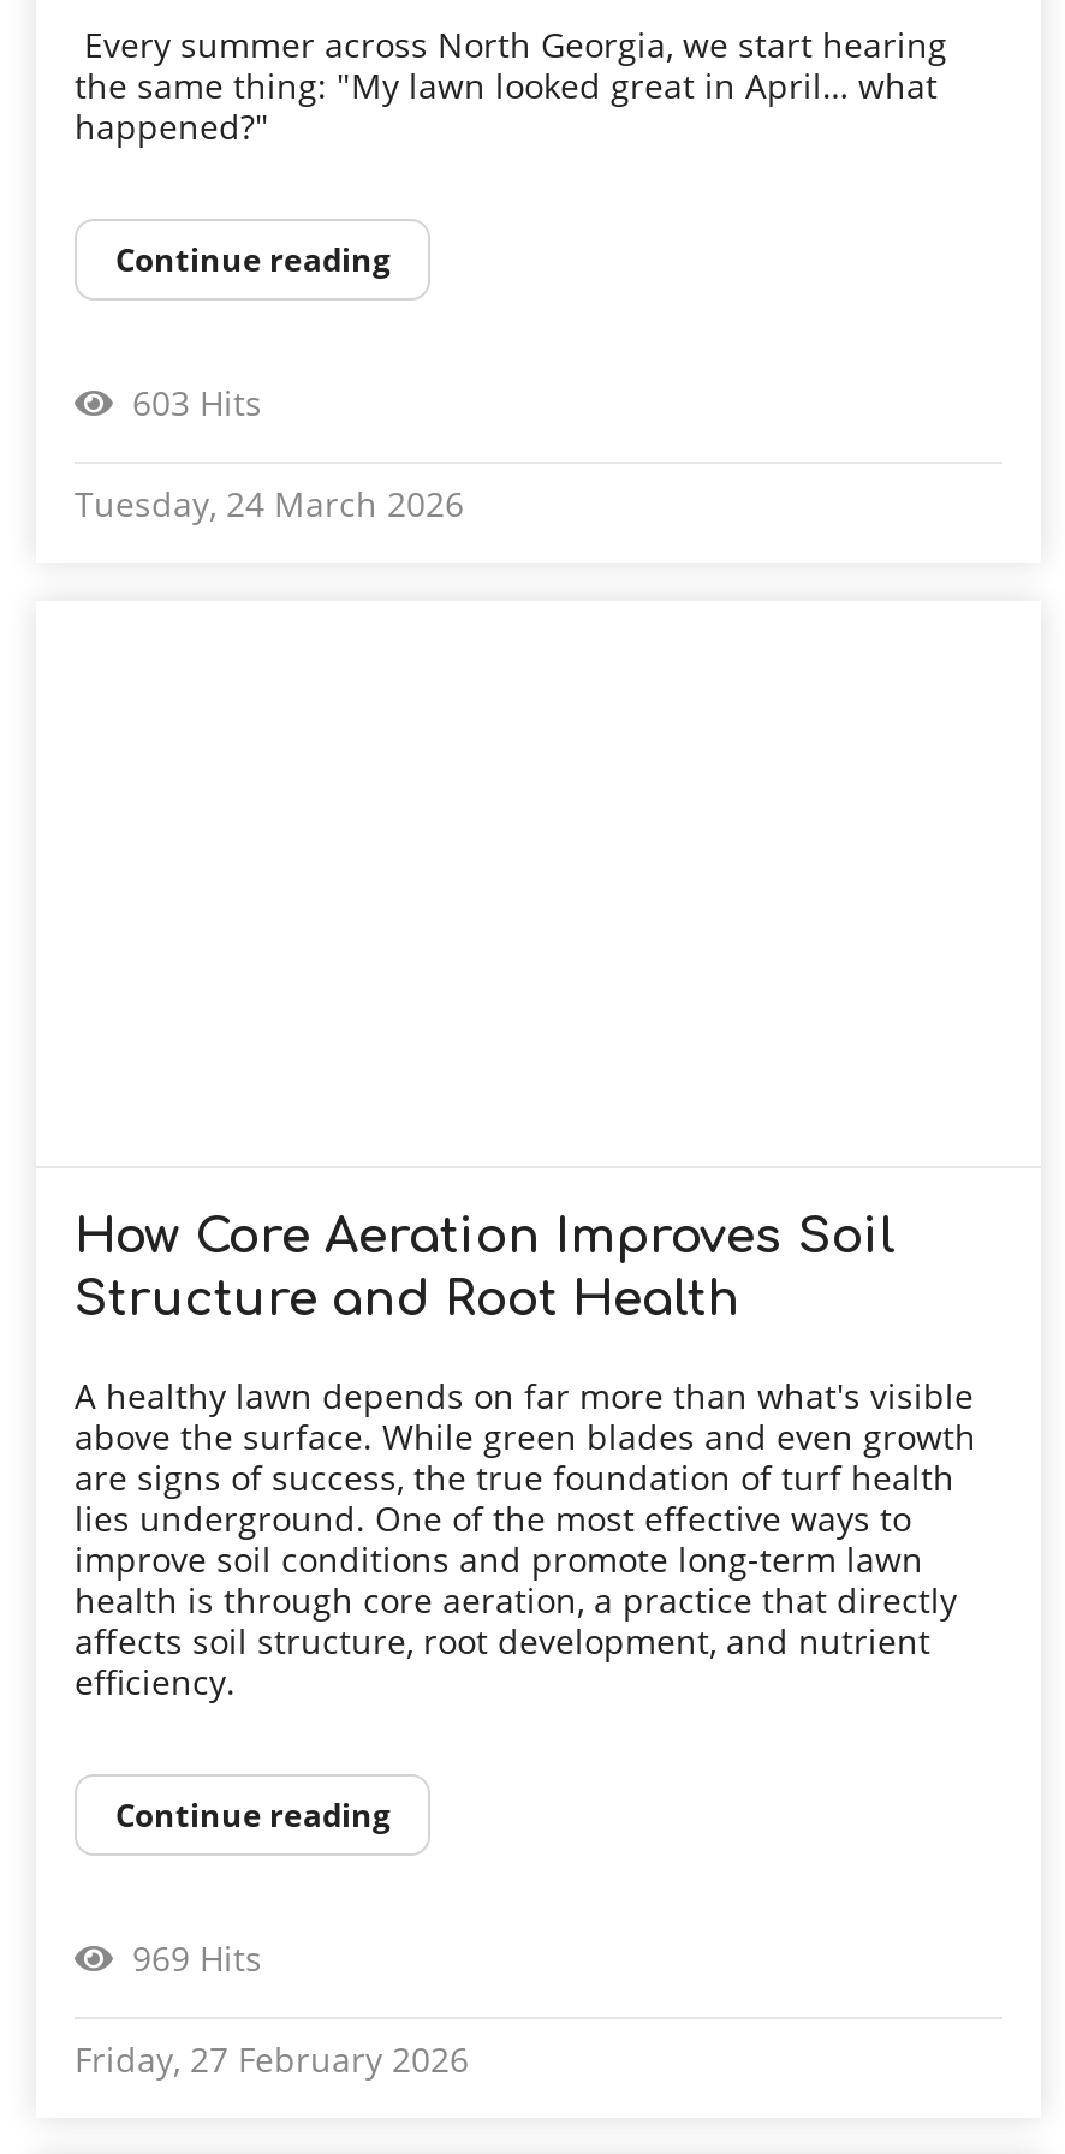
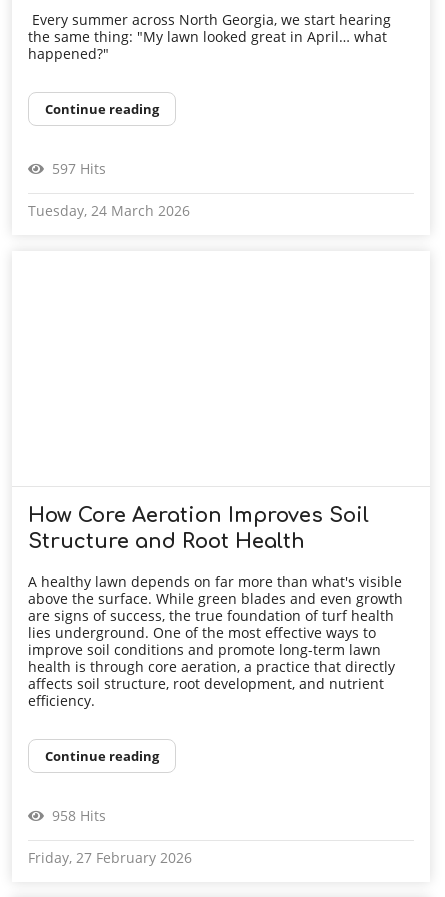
[113,380,262,425] 603 Hits -> [44,159,106,178] 597 Hits
[113,1935,262,1980] 969 Hits -> [44,806,106,825] 958 Hits

